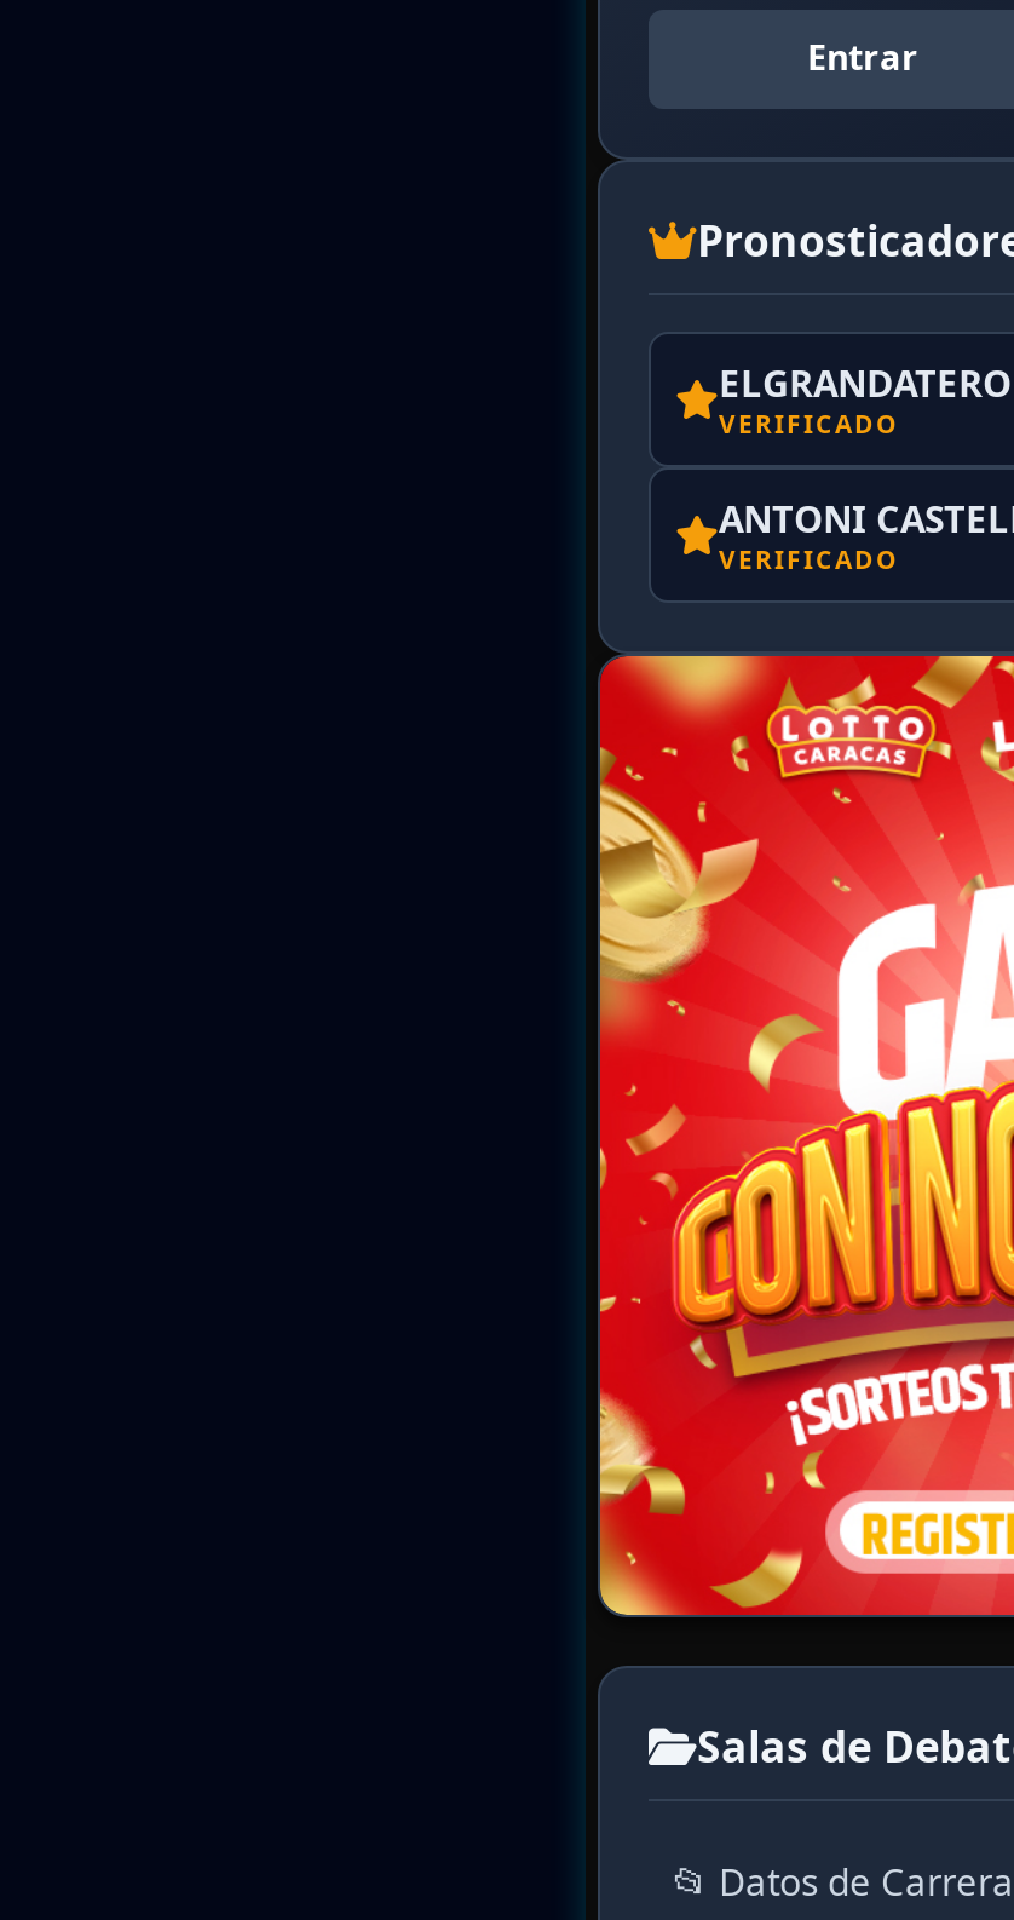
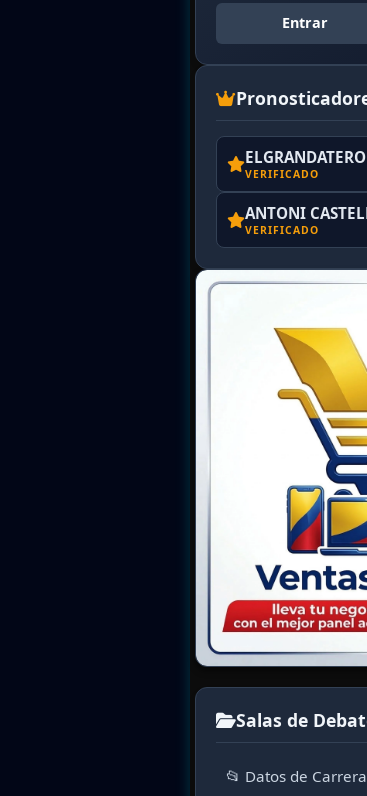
[598,654,1007,1617] [image] -> [195,269,364,667] [image]

